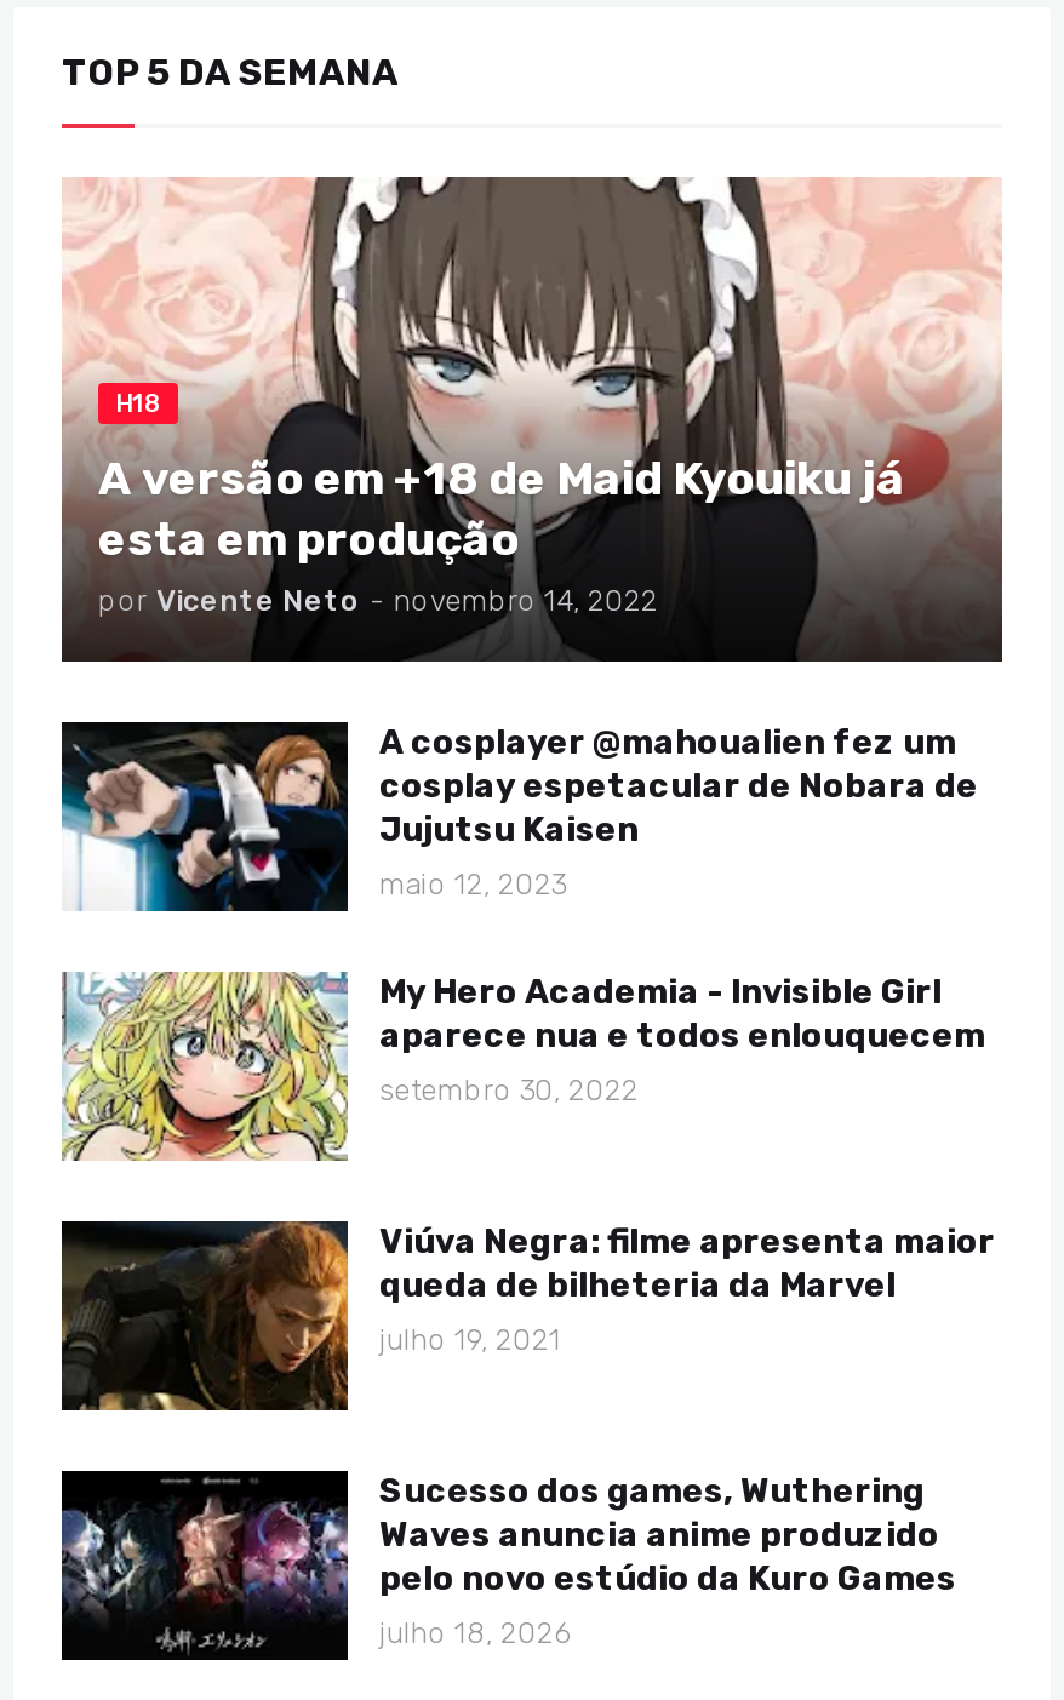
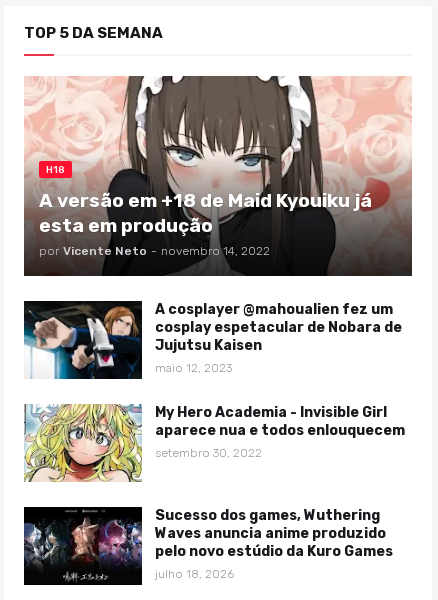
[62,1219,995,1413] [image] | Viúva Negra: filme apresenta maior | queda de bilheteria da Marvel | julho 19, 2021 -> none

